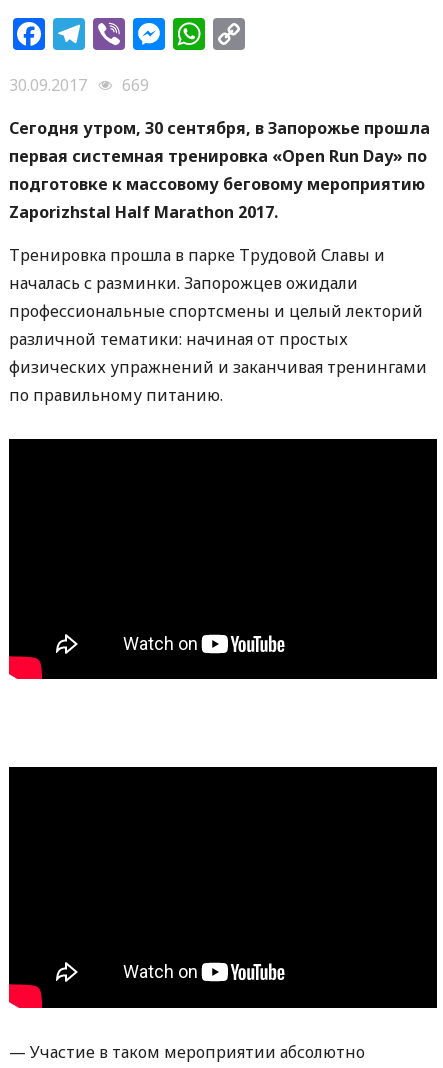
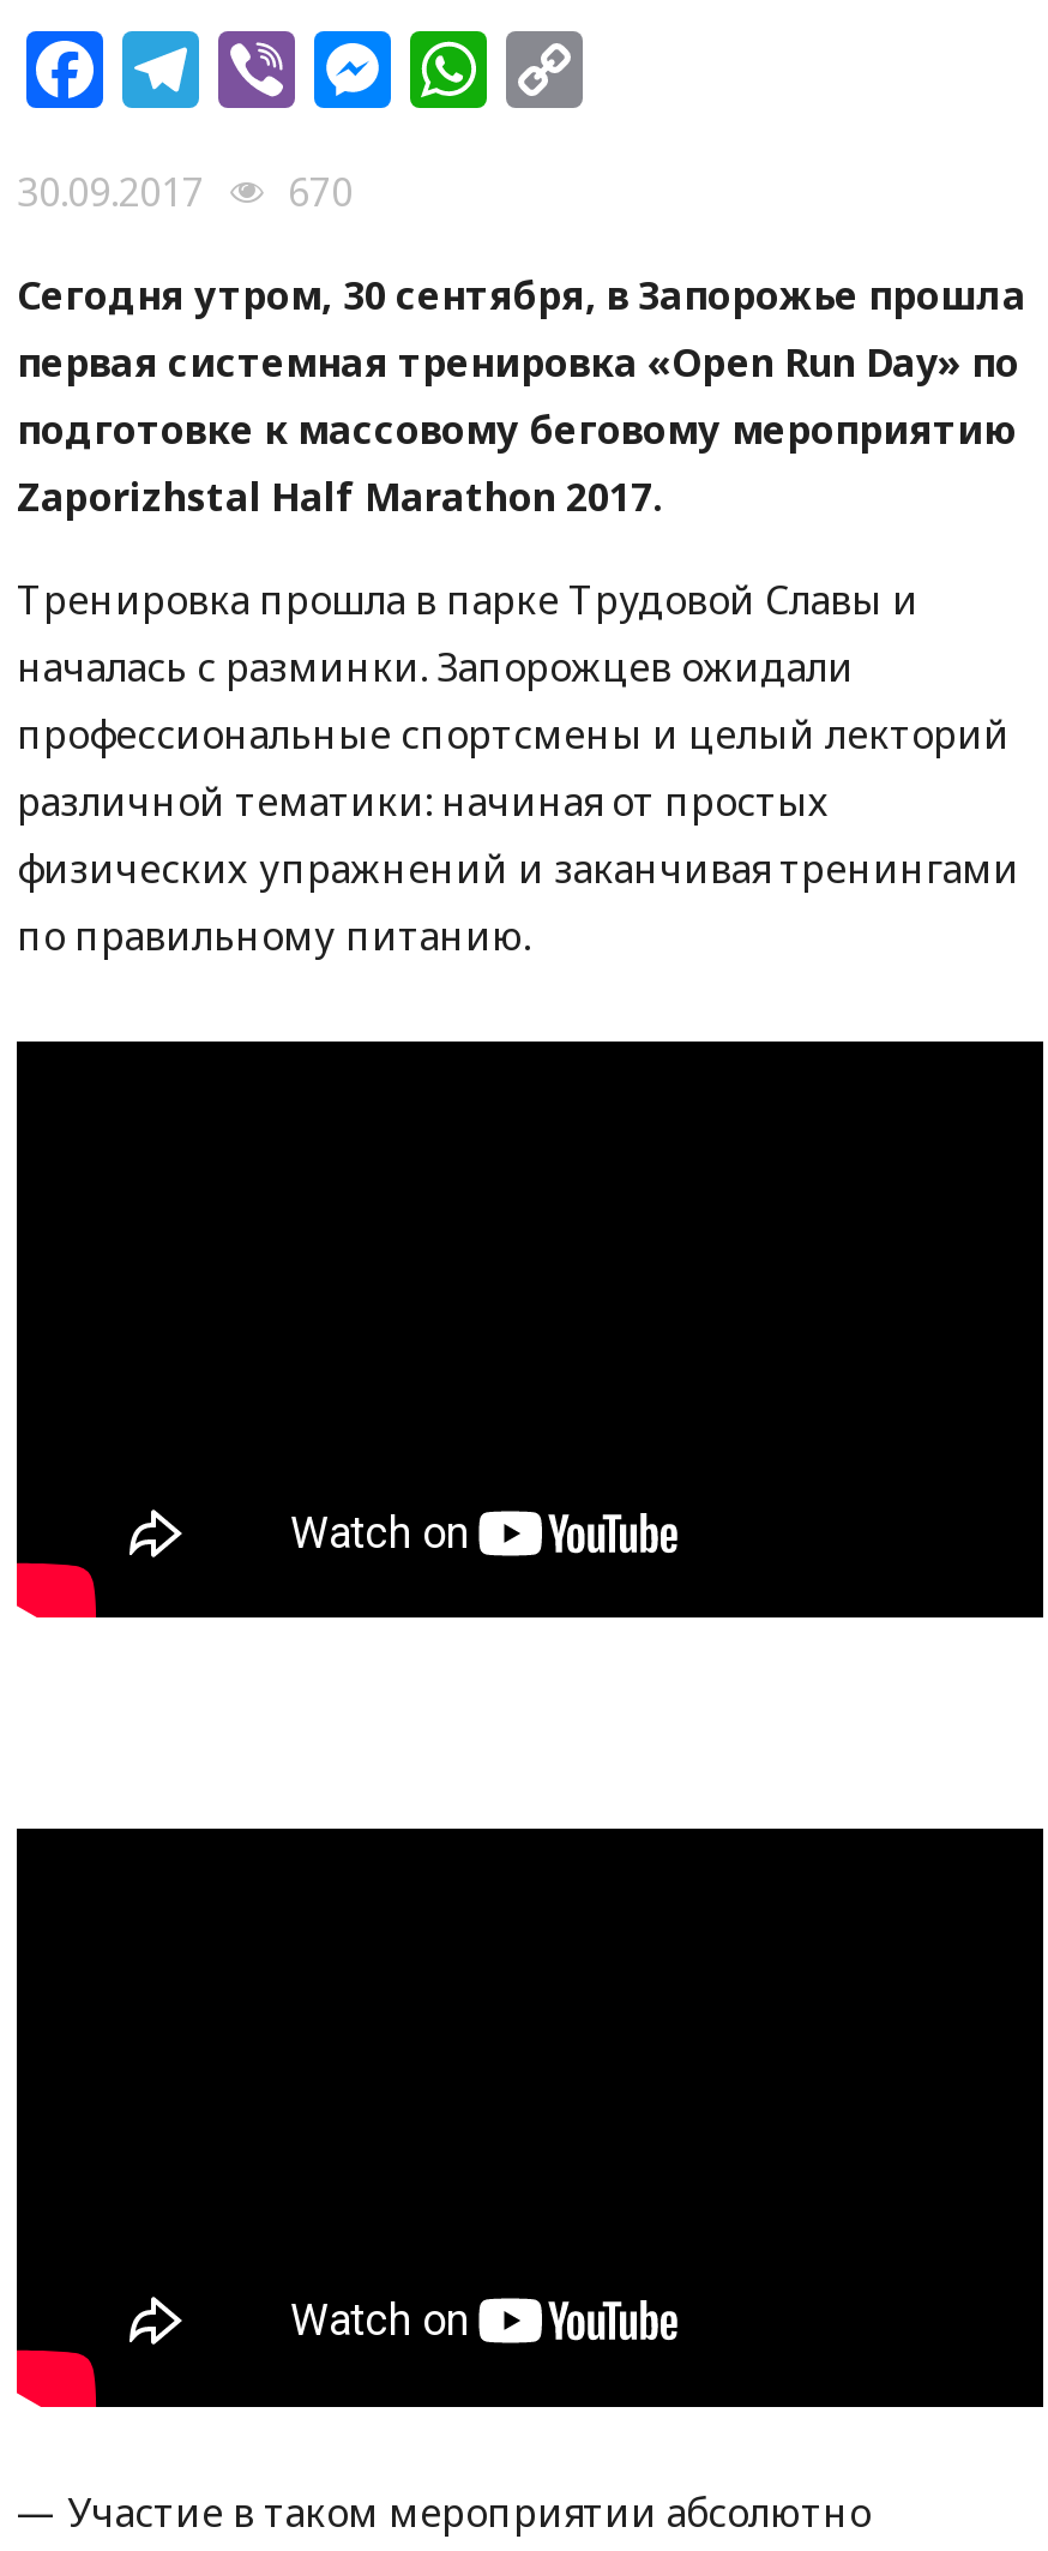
[9,74,149,96] 30.09.2017 669 -> [17,165,353,218] 30.09.2017 670

